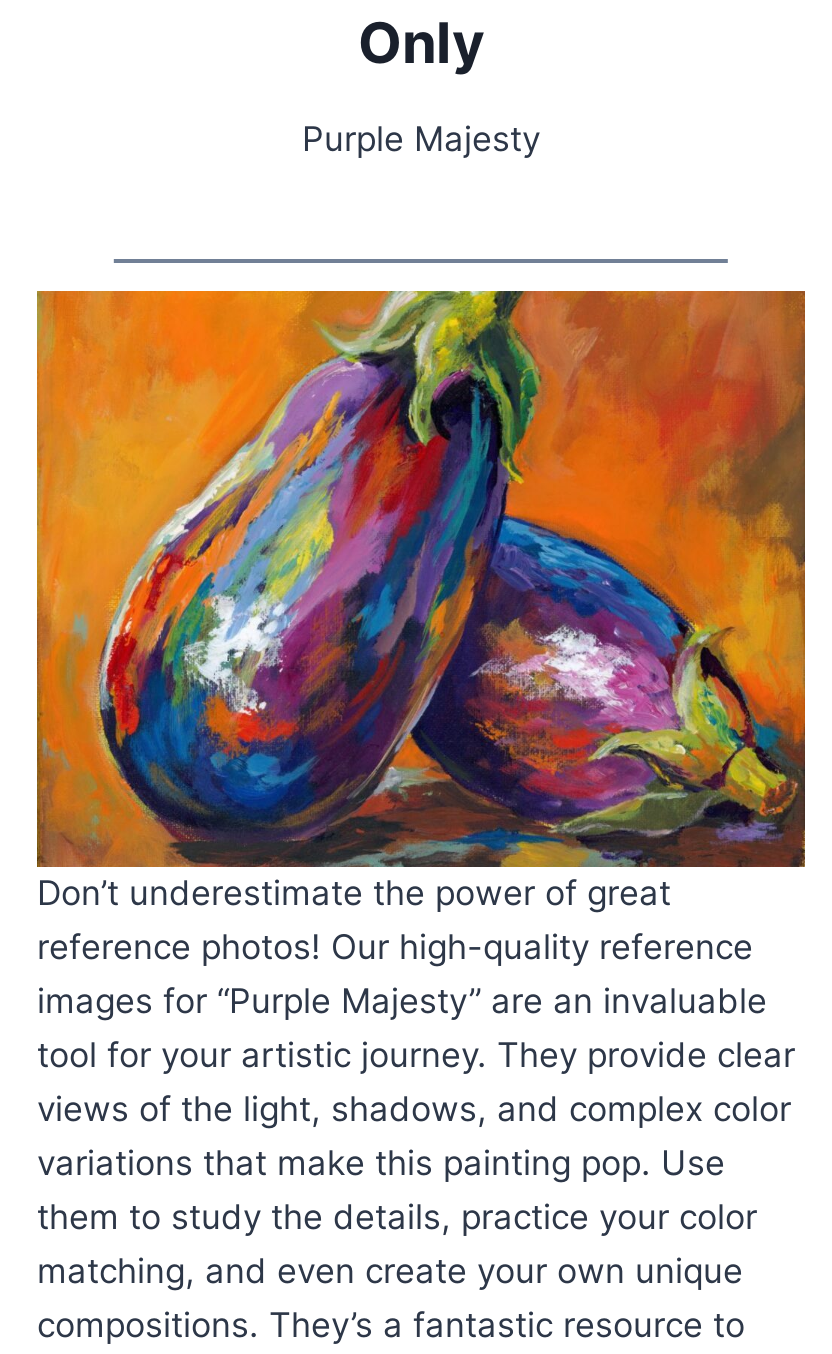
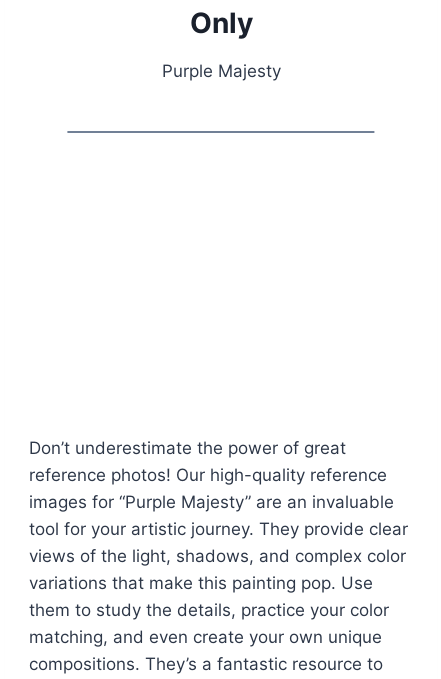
[35,289,807,869] [image] -> none

